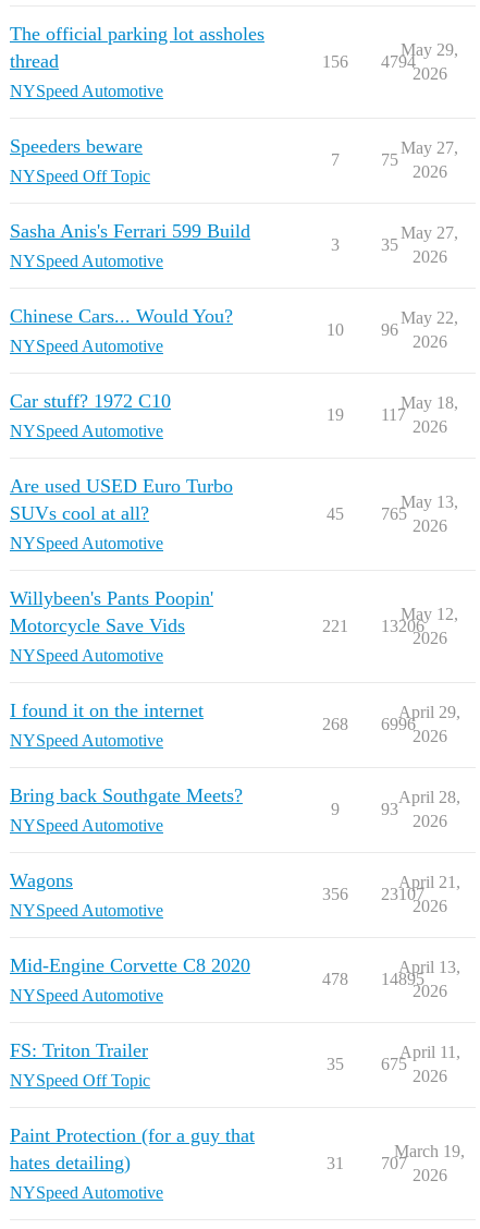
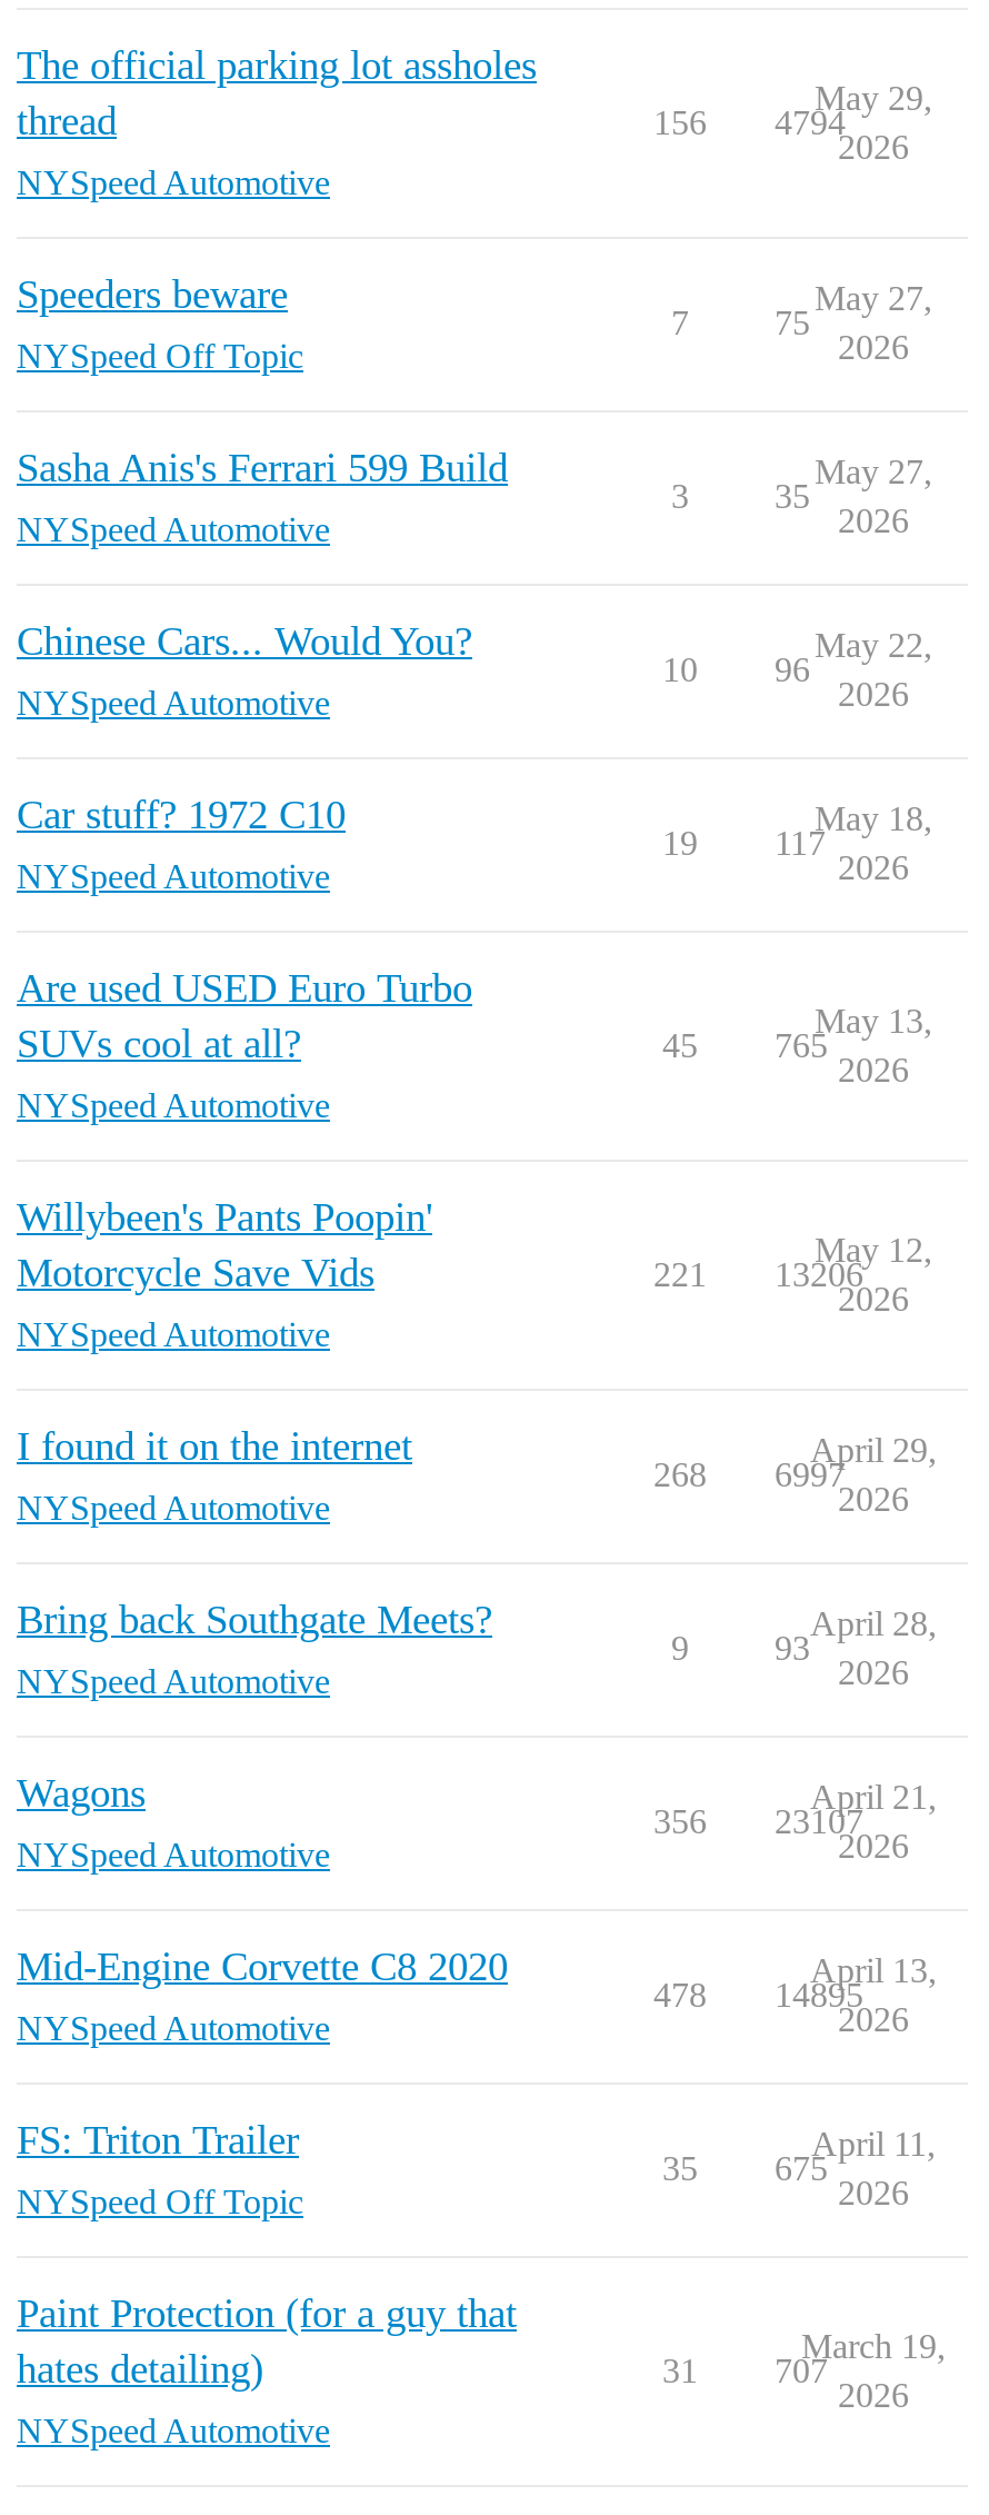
[322,715,416,733] 268 6996 -> [653,1455,846,1493] 268 6997

